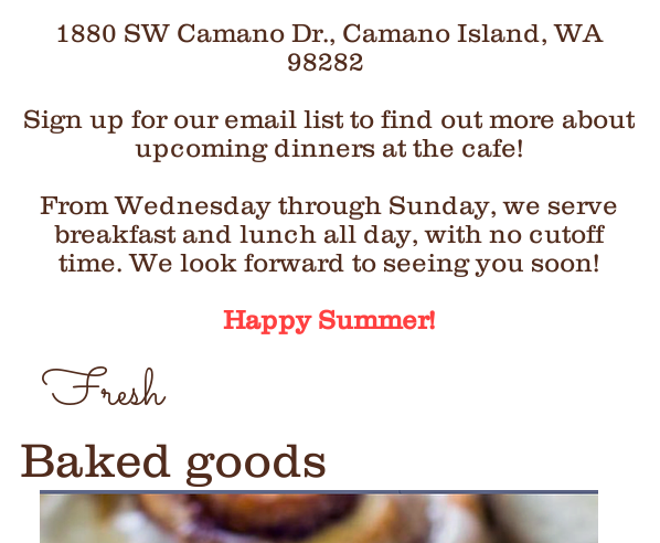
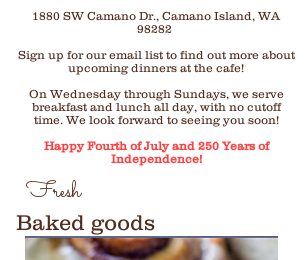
[40,190,618,219] From Wednesday through Sunday, we serve -> [28,87,283,100] On Wednesday through Sundays, we serve
[223,305,435,333] Happy Summer! -> [43,139,268,165] Happy Fourth of July and 250 Years of | Independence!

